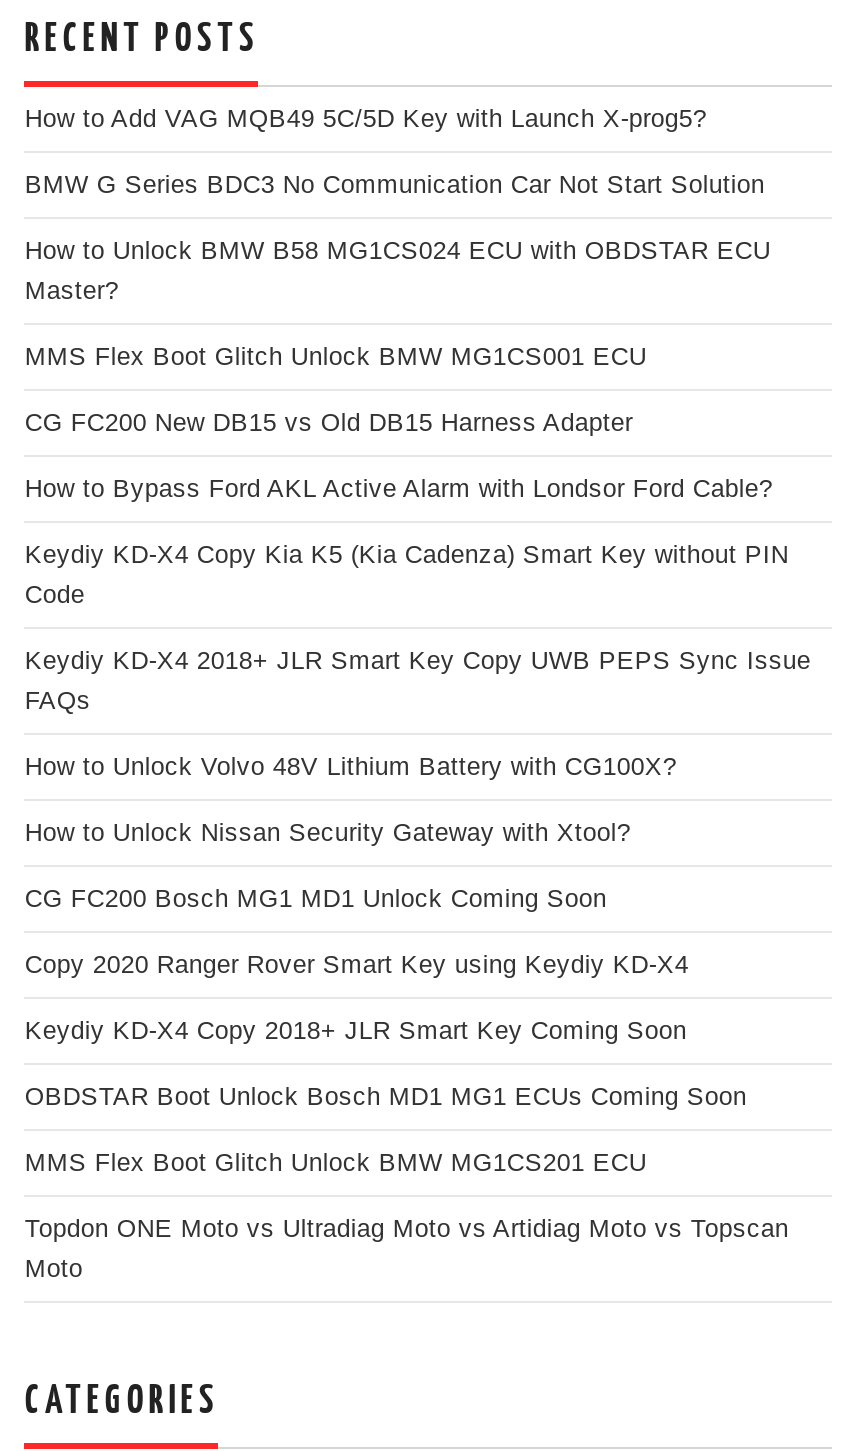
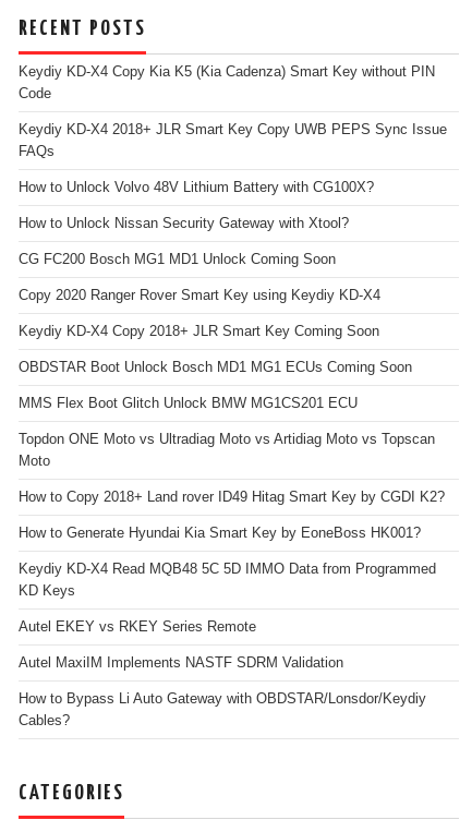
[25,104,773,502] How to Add VAG MQB49 5C/5D Key with Launch X-prog5? | BMW G Series BDC3 No Communication Car Not Start Solution | How to Unlock BMW B58 MG1CS024 ECU with OBDSTAR ECU | Master? | MMS Flex Boot Glitch Unlock BMW MG1CS001 ECU | CG FC200 New DB15 vs Old DB15 Harness Adapter | How to Bypass Ford AKL Active Alarm with Londsor Ford Cable? -> none
moved [25,540,811,1282] -> [19,64,447,469]: Keydiy KD-X4 Copy Kia K5 (Kia Cadenza) Smart Key without PIN | Code | Keydiy KD-X4 2018+ JLR Smart Key Copy UWB PEPS Sync Issue | ... | Topdon ONE Moto vs Ultradiag Moto vs Artidiag Moto vs Topscan | Moto
none -> [19,489,445,728] How to Copy 2018+ Land rover ID49 Hitag Smart Key by CGDI K2? | How to Generate Hyundai Kia Smart Key by EoneBoss HK001? | Keydiy KD-X4 Read MQB48 5C 5D IMMO Data from Programmed | KD Keys | Autel EKEY vs RKEY Series Remote | Autel MaxiIM Implements NASTF SDRM Validation | How to Bypass Li Auto Gateway with OBDSTAR/Lonsdor/Keydiy | Cables?

